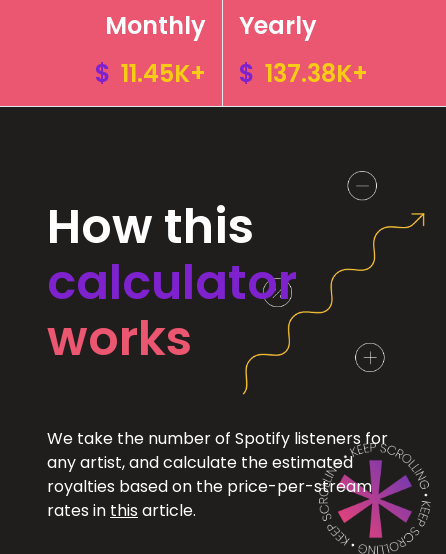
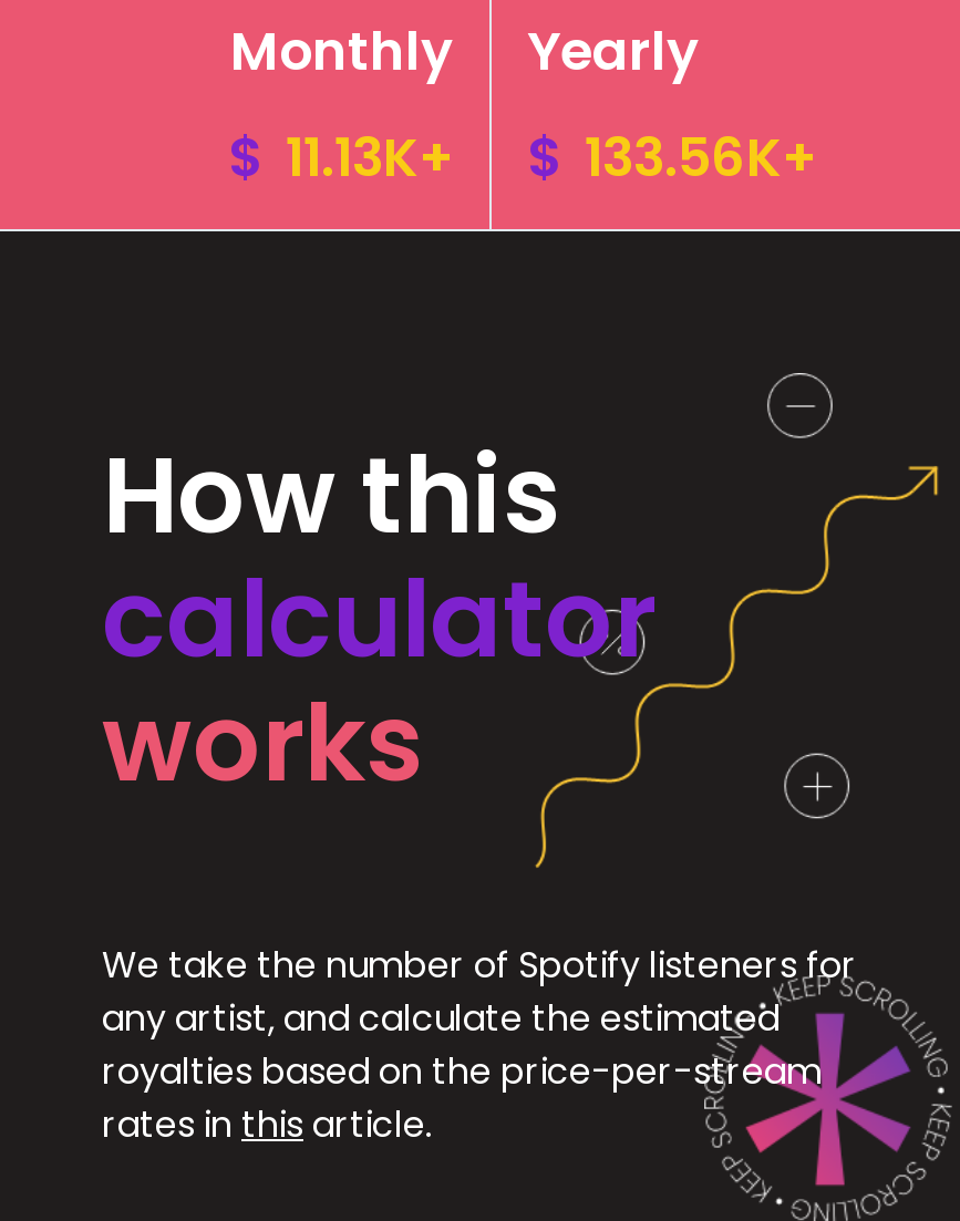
[95,57,206,90] $ 11.45K+ -> [228,121,454,194] $ 11.13K+
[239,57,368,90] $ 137.38K+ -> [527,121,817,194] $ 133.56K+

